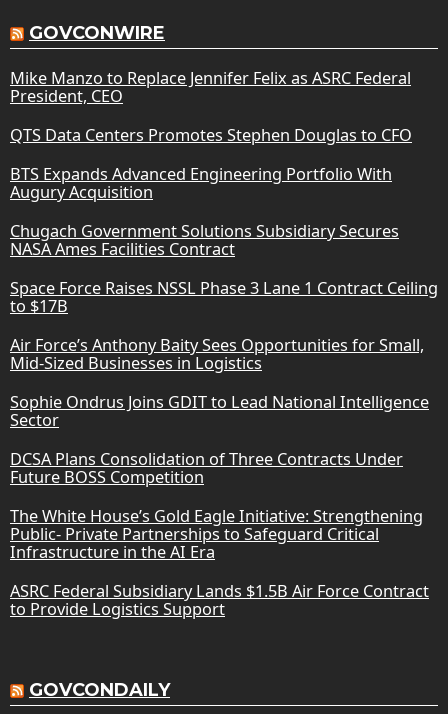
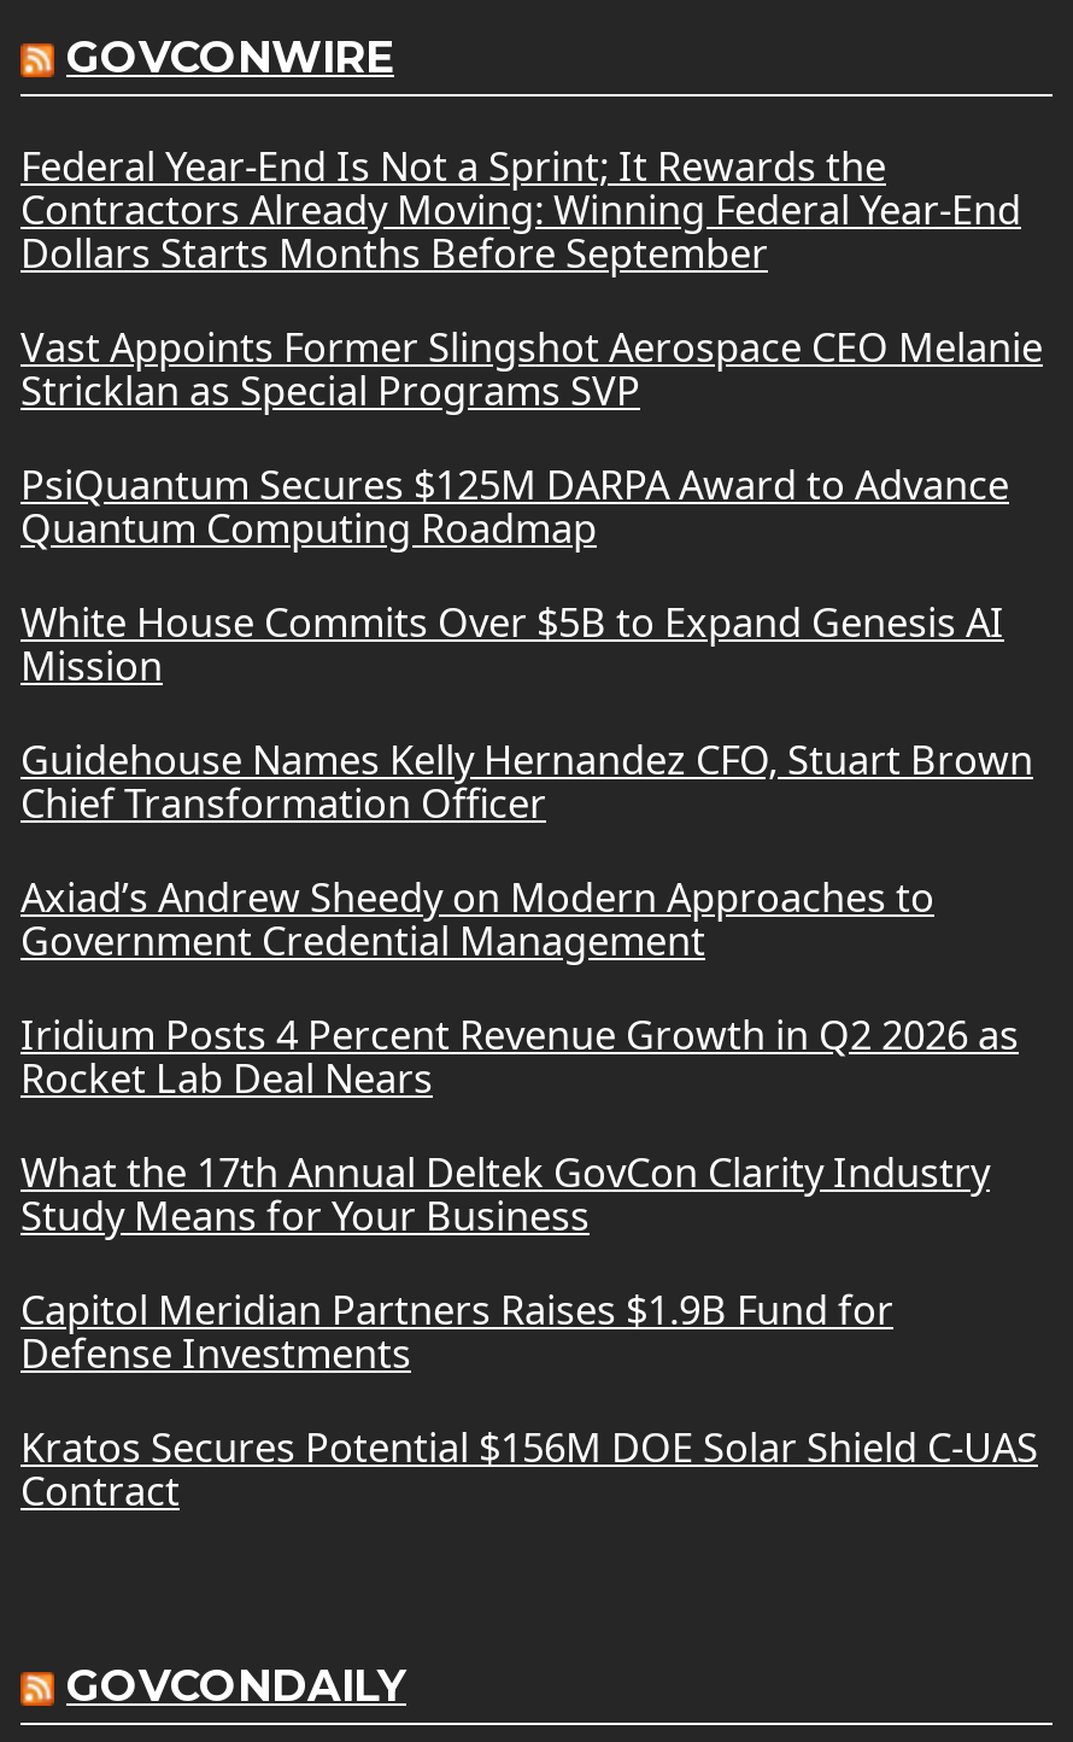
[10,67,411,107] Mike Manzo to Replace Jennifer Felix as ASRC Federal | President, CEO -> [20,140,1021,280] Federal Year-End Is Not a Sprint; It Rewards the | Contractors Already Moving: Winning Federal Year-End | Dollars Starts Months Before September
[10,124,412,146] QTS Data Centers Promotes Stephen Douglas to CFO -> [20,321,1043,418] Vast Appoints Former Slingshot Aerospace CEO Melanie | Stricklan as Special Programs SVP
[10,163,392,203] BTS Expands Advanced Engineering Portfolio With | Augury Acquisition -> [20,459,1009,555] PsiQuantum Secures $125M DARPA Award to Advance | Quantum Computing Roadmap
[10,220,399,260] Chugach Government Solutions Subsidiary Secures | NASA Ames Facilities Contract -> [20,596,1004,693] White House Commits Over $5B to Expand Genesis AI | Mission
[10,277,438,317] Space Force Raises NSSL Phase 3 Lane 1 Contract Ceiling | to $17B -> [20,734,1033,830] Guidehouse Names Kelly Hernandez CFO, Stuart Brown | Chief Transformation Officer
[10,334,424,374] Air Force’s Anthony Baity Sees Opportunities for Small, | Mid-Sized Businesses in Logistics -> [20,871,934,968] Axiad’s Andrew Sheedy on Modern Approaches to | Government Credential Management
[10,391,429,431] Sophie Ondrus Joins GDIT to Lead National Intelligence | Sector -> [20,1009,1019,1106] Iridium Posts 4 Percent Revenue Growth in Q2 2026 as | Rocket Lab Deal Nears
[10,448,403,488] DCSA Plans Consolidation of Three Contracts Under | Future BOSS Competition -> [20,1147,990,1243] What the 17th Annual Deltek GovCon Clarity Industry | Study Means for Your Business
[10,505,423,563] The White House’s Gold Eagle Initiative: Strengthening | Public- Private Partnerships to Safeguard Critical | Infrastructure in the AI Era -> [20,1284,893,1381] Capitol Meridian Partners Raises $1.9B Fund for | Defense Investments
[10,580,429,620] ASRC Federal Subsidiary Lands $1.5B Air Force Contract | to Provide Logistics Support -> [20,1422,1038,1518] Kratos Secures Potential $156M DOE Solar Shield C-UAS | Contract

